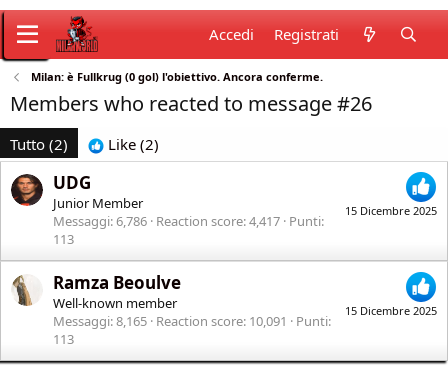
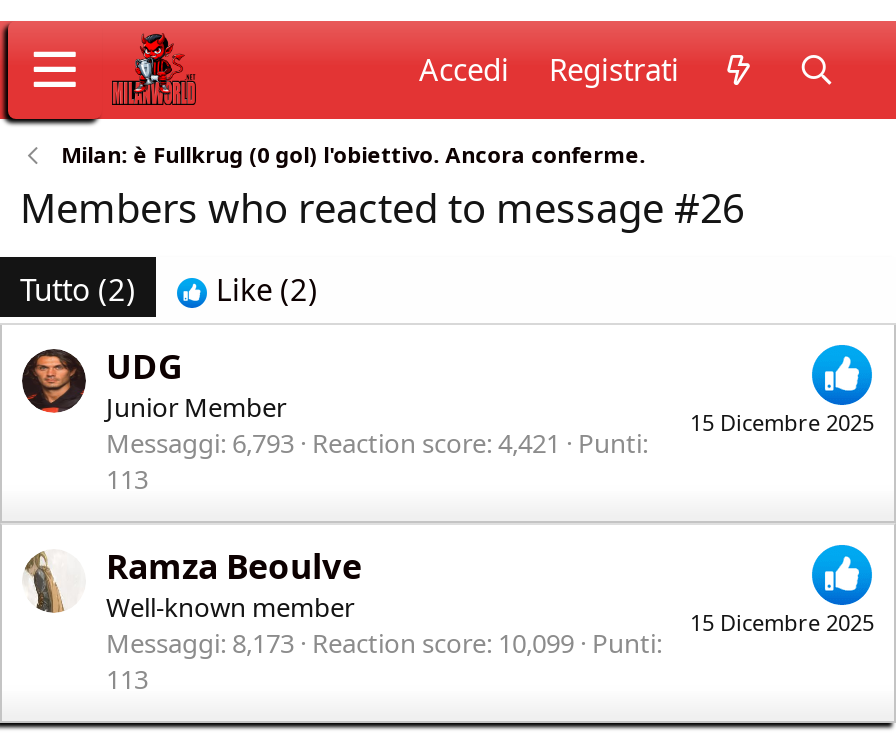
[53,212,321,230] Messaggi 6,786 Reaction score 4,417 Punti -> [106,425,642,461] Messaggi 6,793 Reaction score 4,421 Punti
[53,312,328,330] Messaggi 8,165 Reaction score 10,091 Punti -> [106,625,656,661] Messaggi 8,173 Reaction score 10,099 Punti

